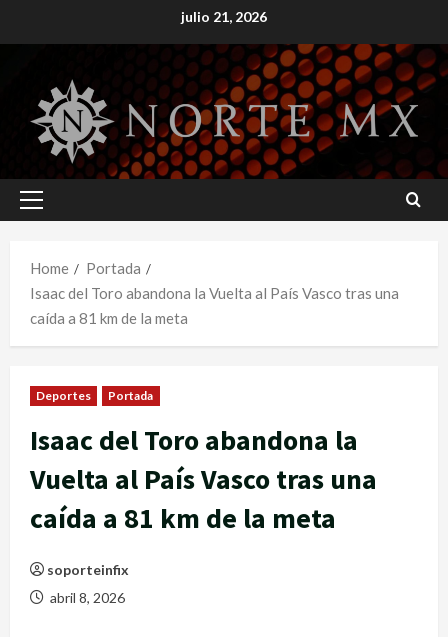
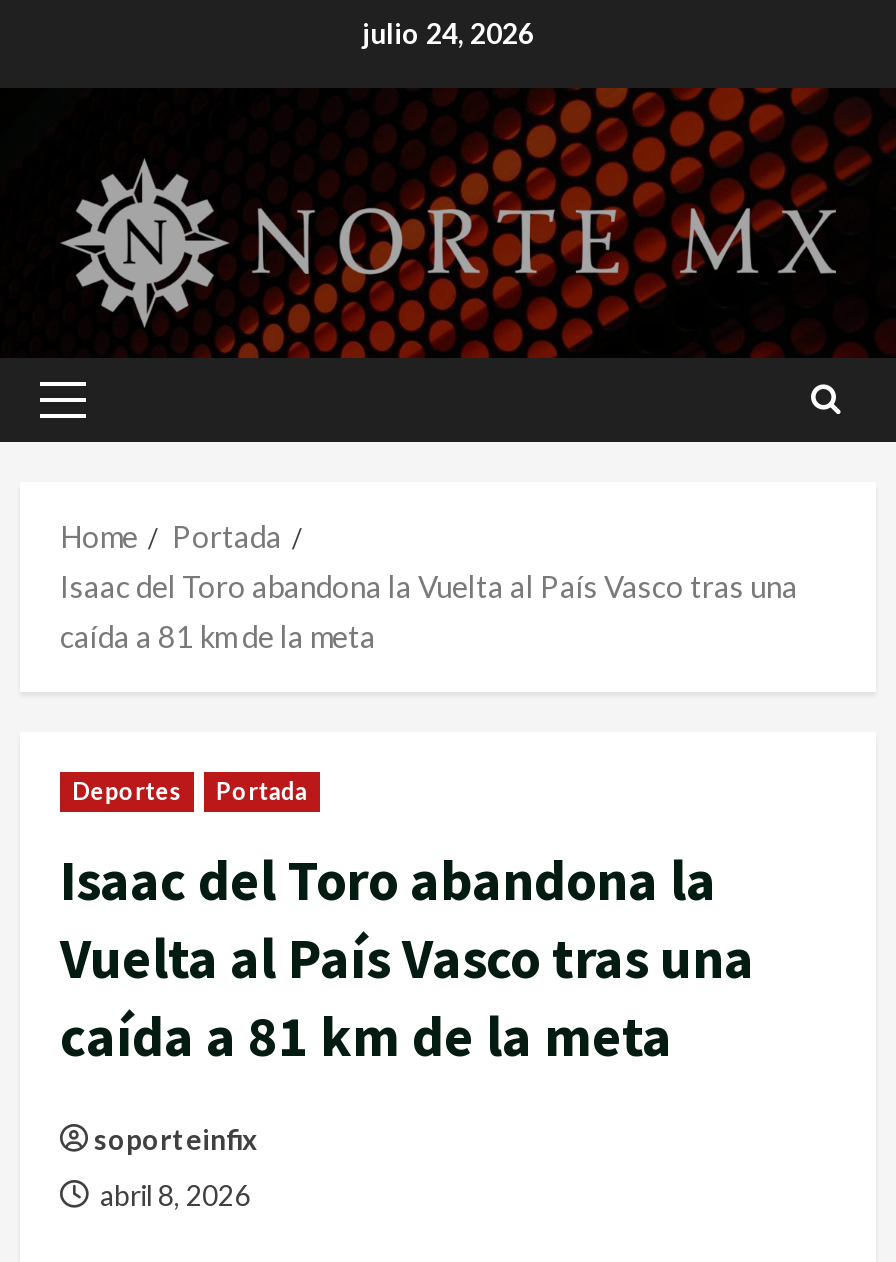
[181,8,267,25] julio 21, 2026 -> [362,16,534,50] julio 24, 2026

